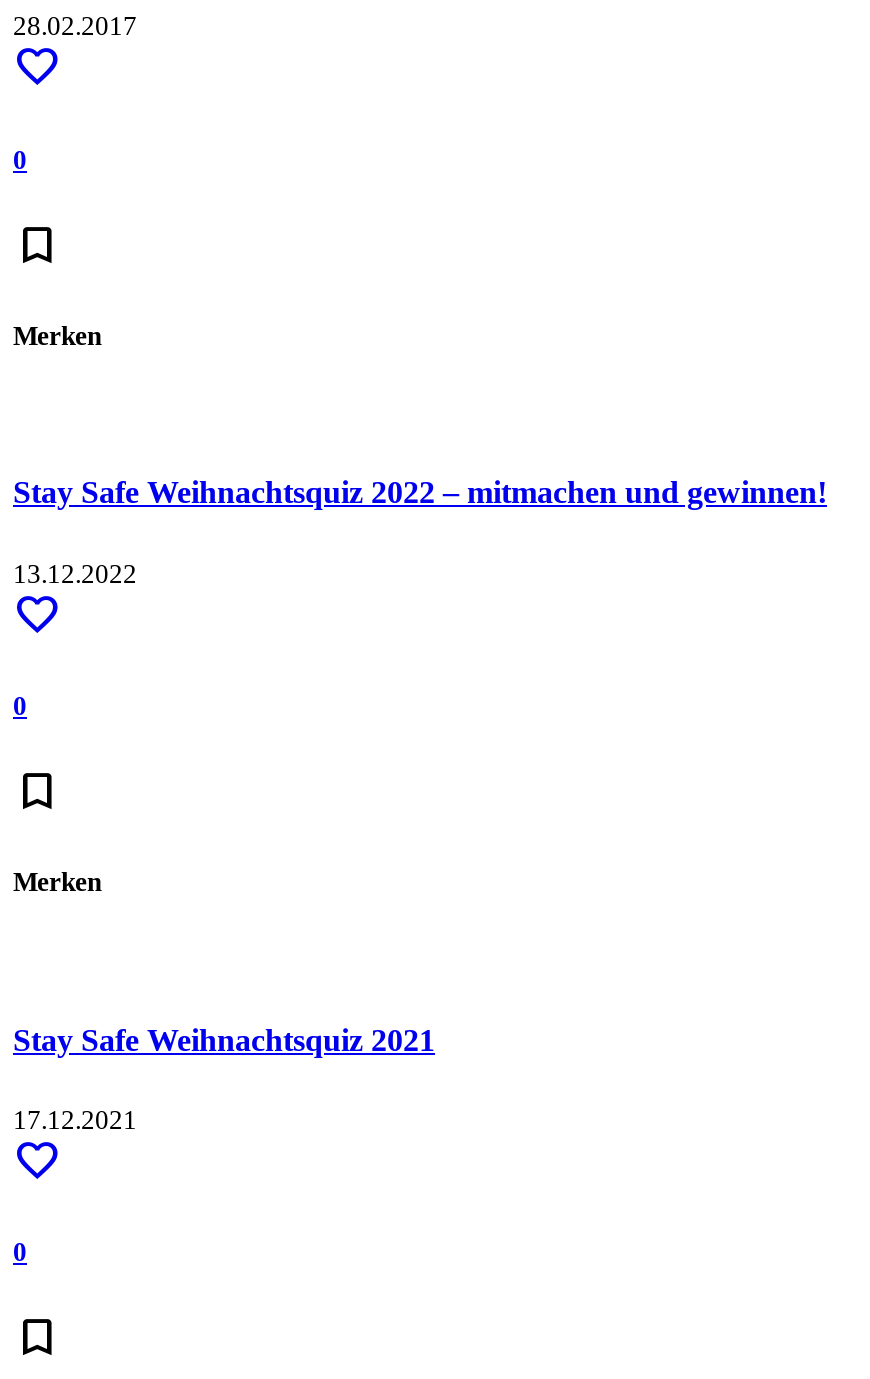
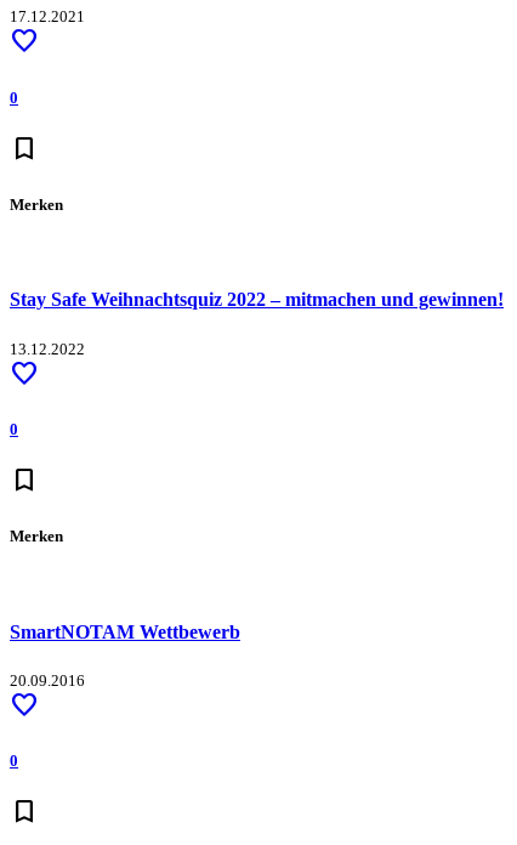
[13,12,137,42] 28.02.2017 -> [10,8,85,26] 17.12.2021
[13,1022,435,1056] Stay Safe Weihnachtsquiz 2021 -> [10,621,240,642] SmartNOTAM Wettbewerb
[13,1105,137,1135] 17.12.2021 -> [10,671,85,689] 20.09.2016

